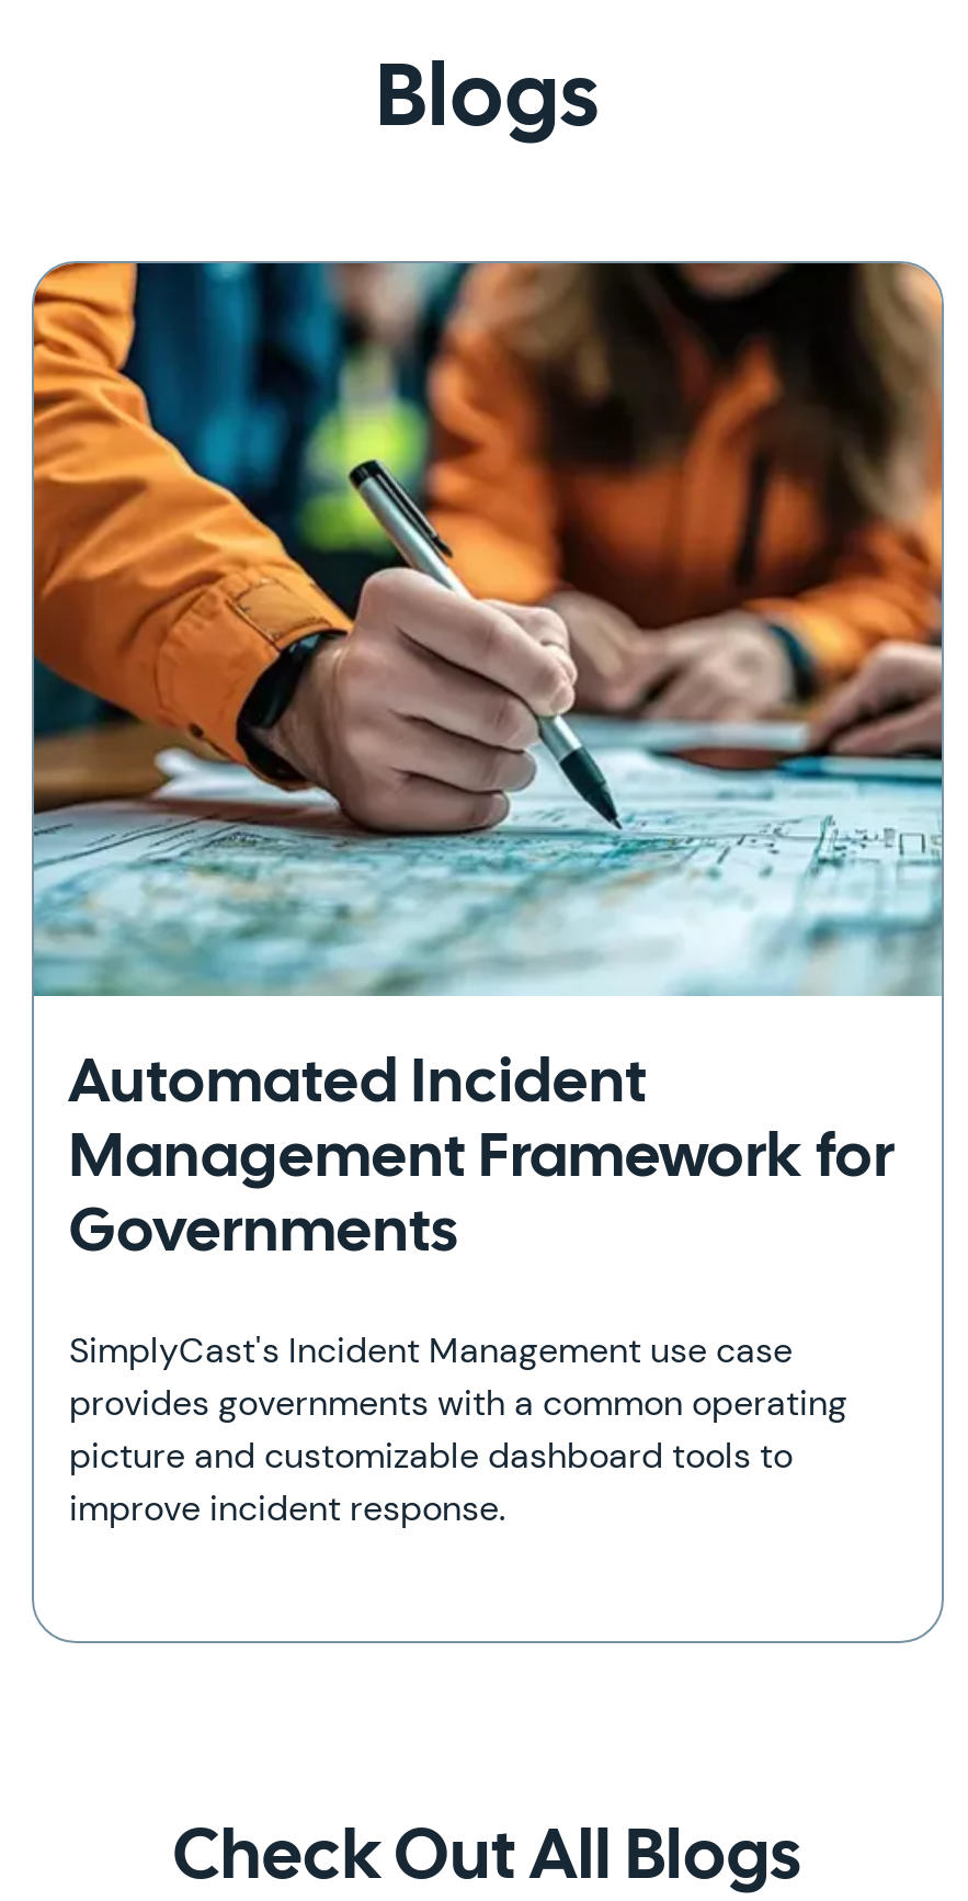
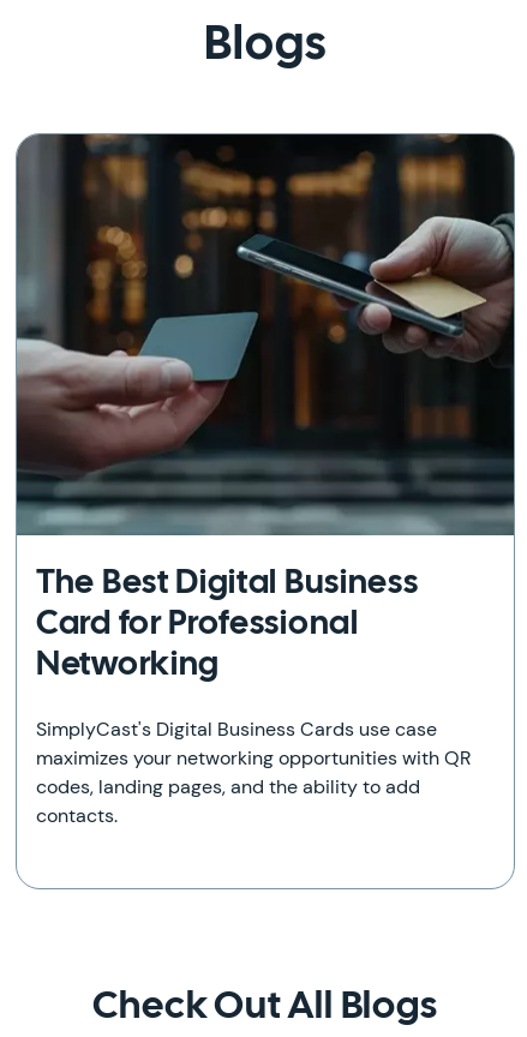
[32,261,944,1263] [image] | Automated Incident | Management Framework for | Governments -> [16,133,515,681] [image] | The Best Digital Business | Card for Professional | Networking
[69,1327,847,1531] SimplyCast's Incident Management use case | provides governments with a common operating | picture and customizable dashboard tools to | improve incident response. -> [36,716,471,828] SimplyCast's Digital Business Cards use case | maximizes your networking opportunities with QR | codes, landing pages, and the ability to add | contacts.

